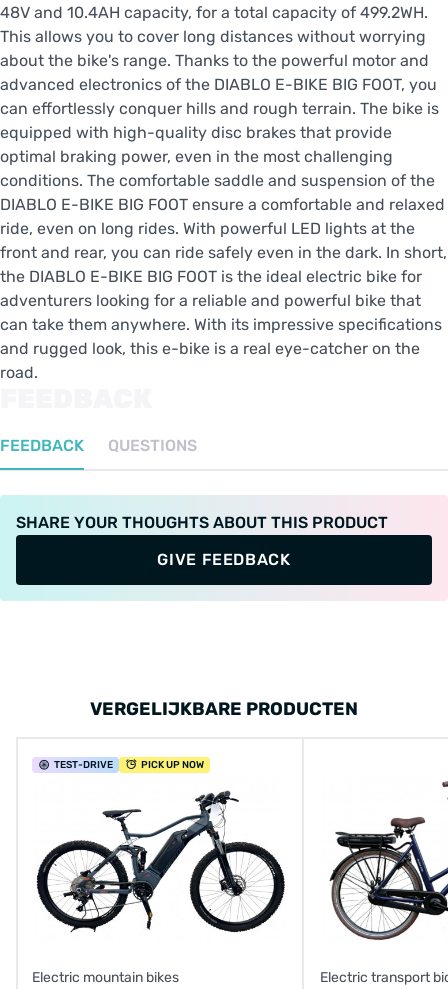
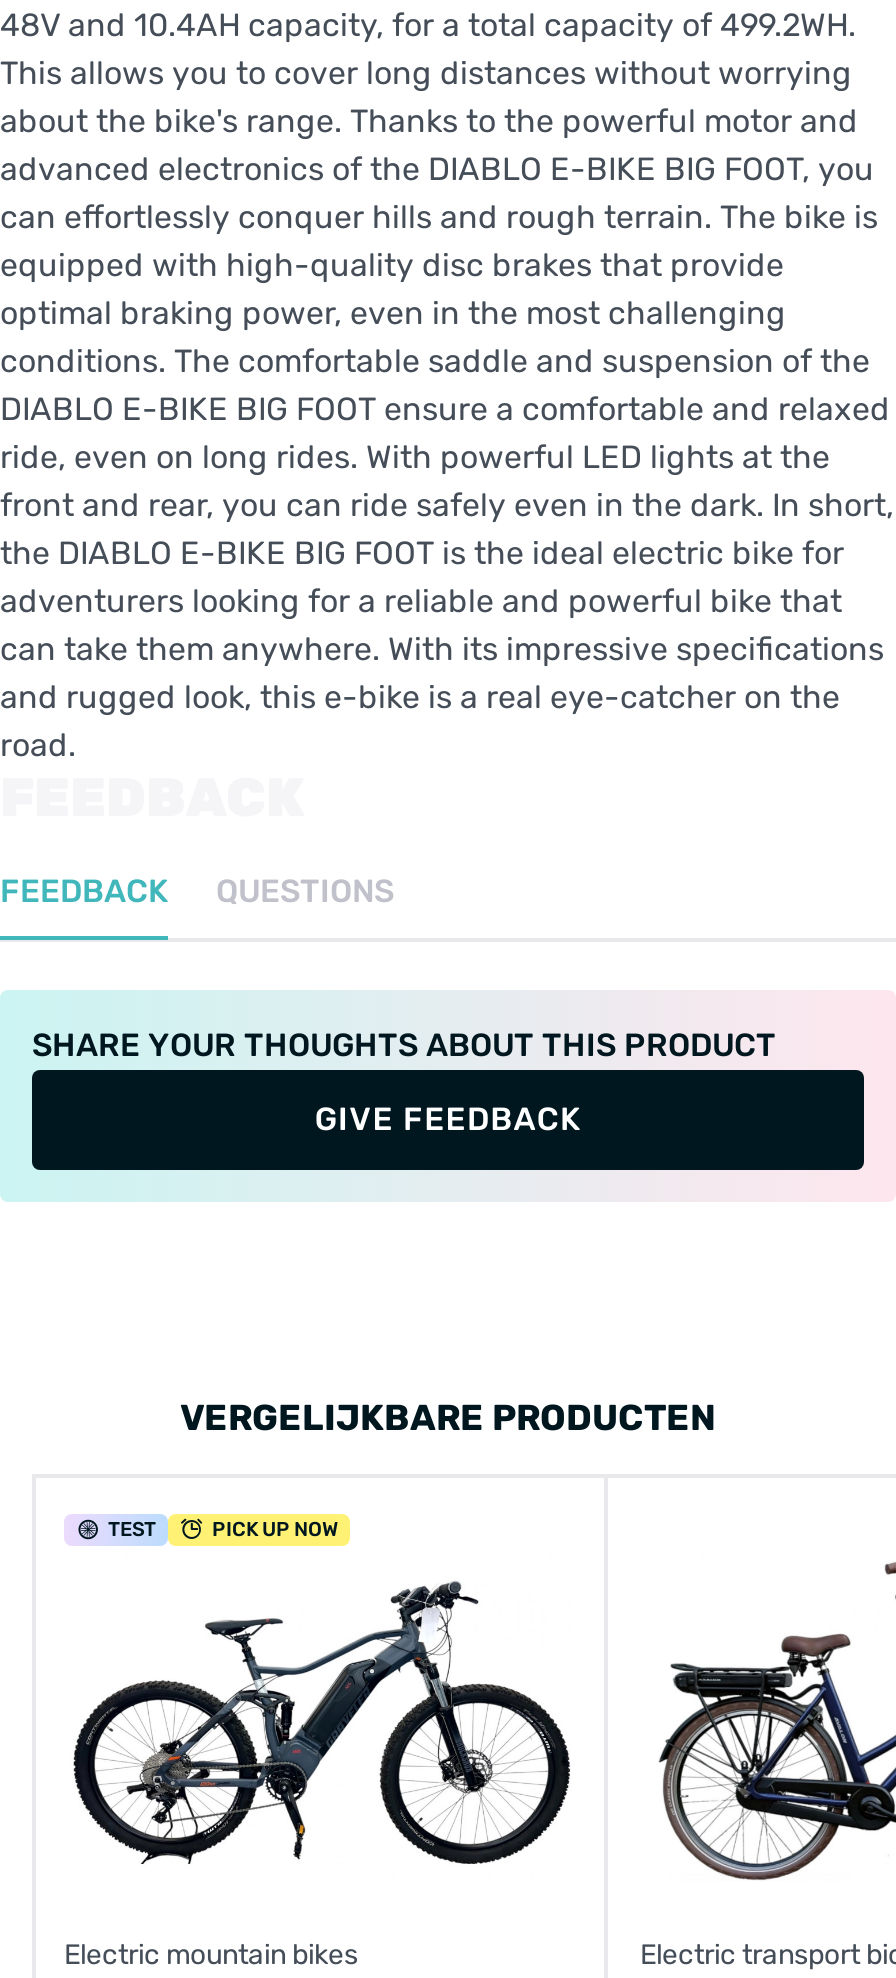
[54,759,113,771] TEST-DRIVE -> [108,1518,156,1542] TEST

